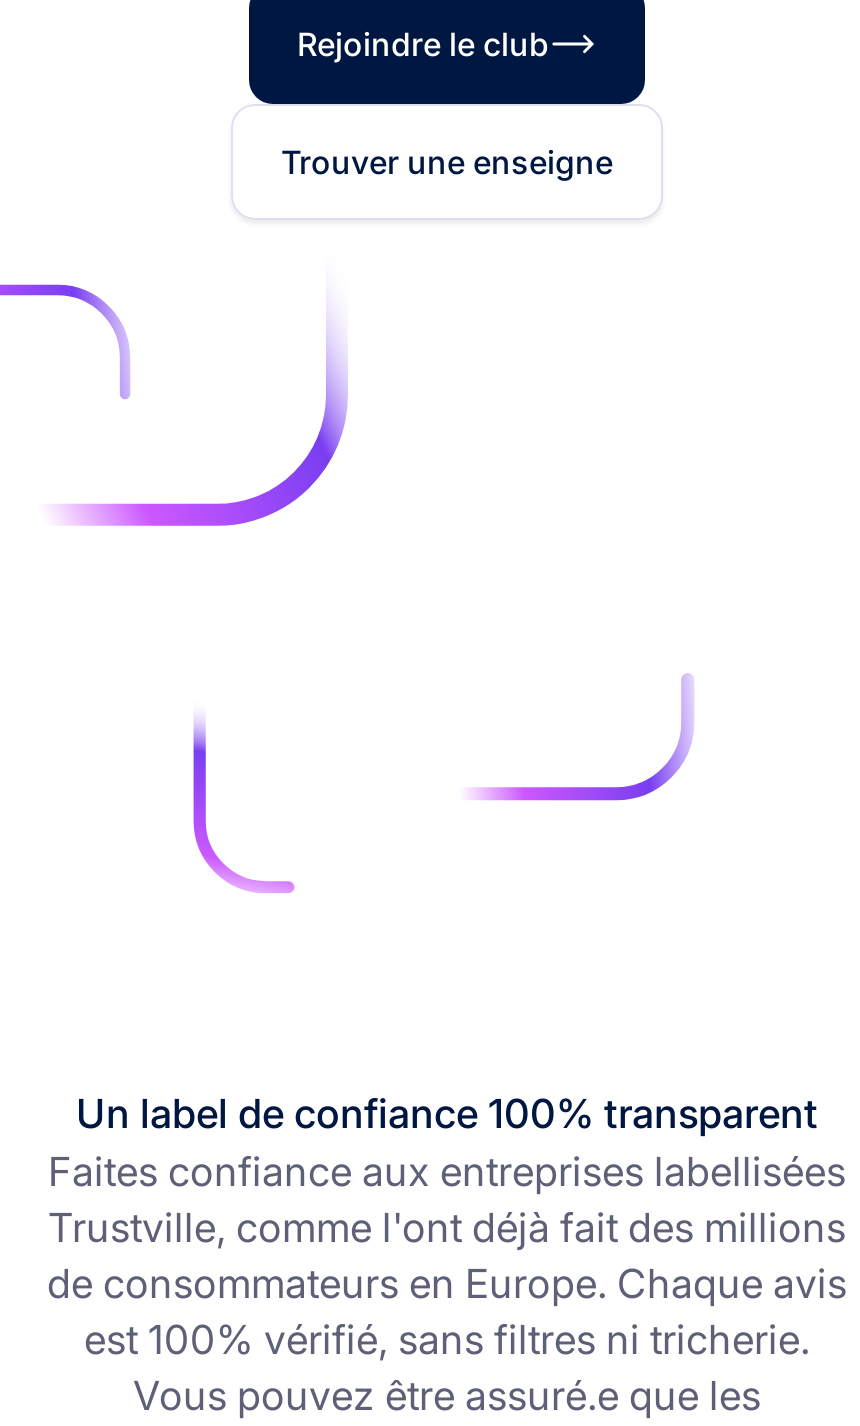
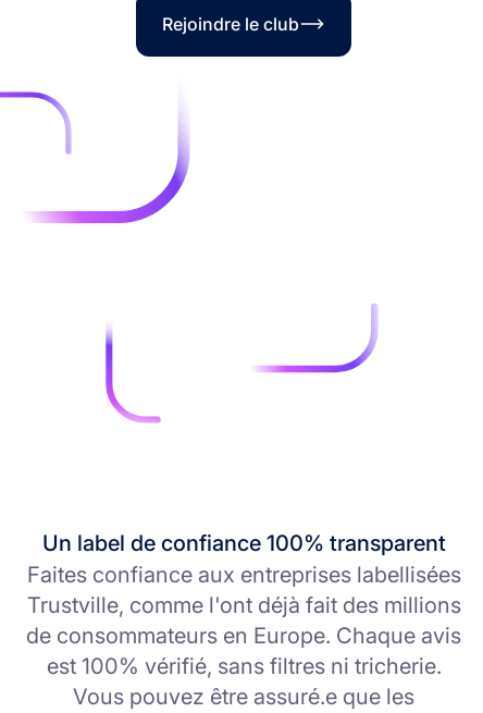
[281,142,613,182] Trouver une enseigne -> none

